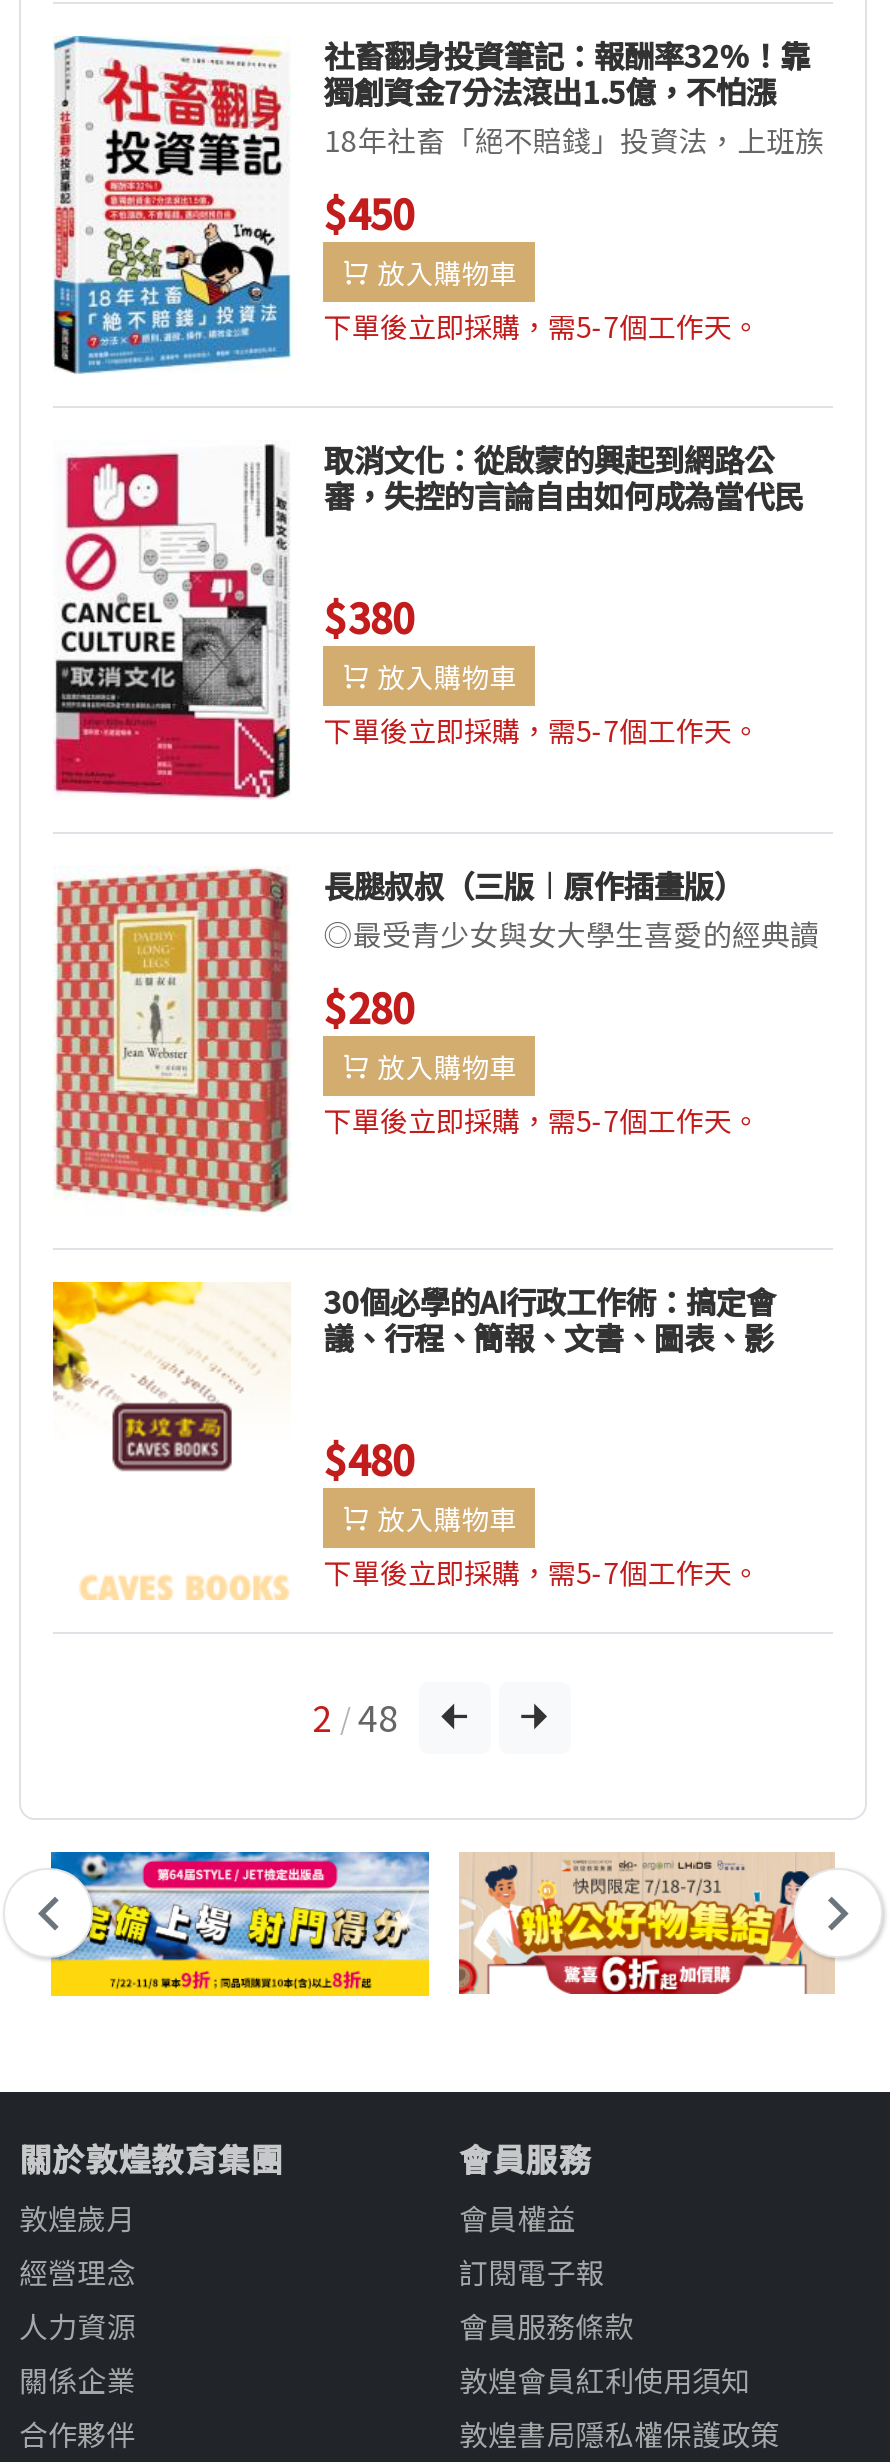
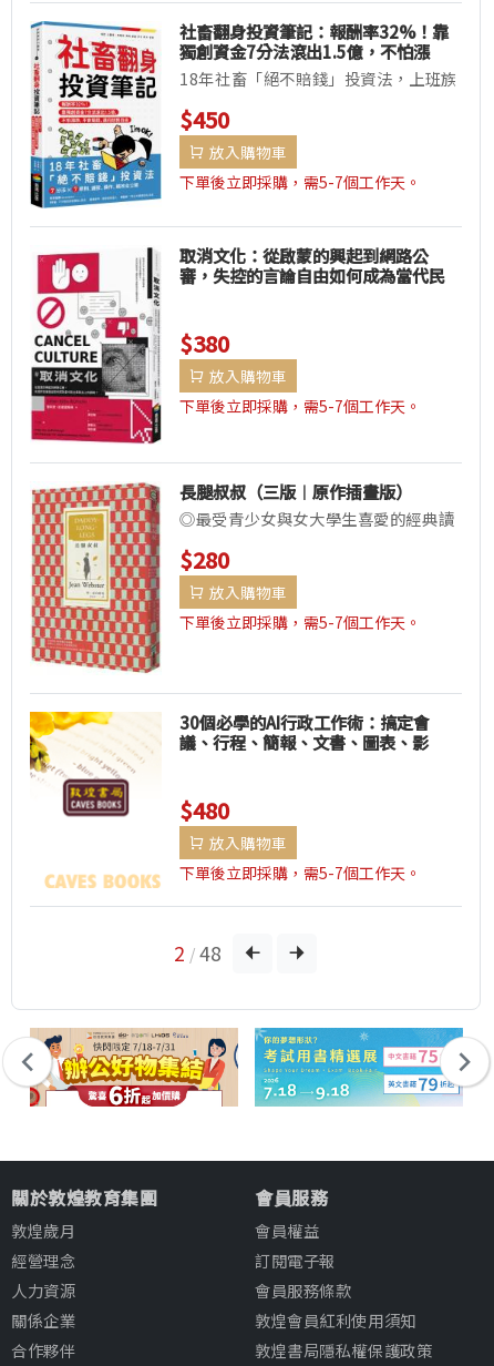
[49,1850,431,1998] [image] -> [29,1028,238,1108] [image]
[457,1852,835,1996] [image] -> [254,1027,464,1108] [image]

